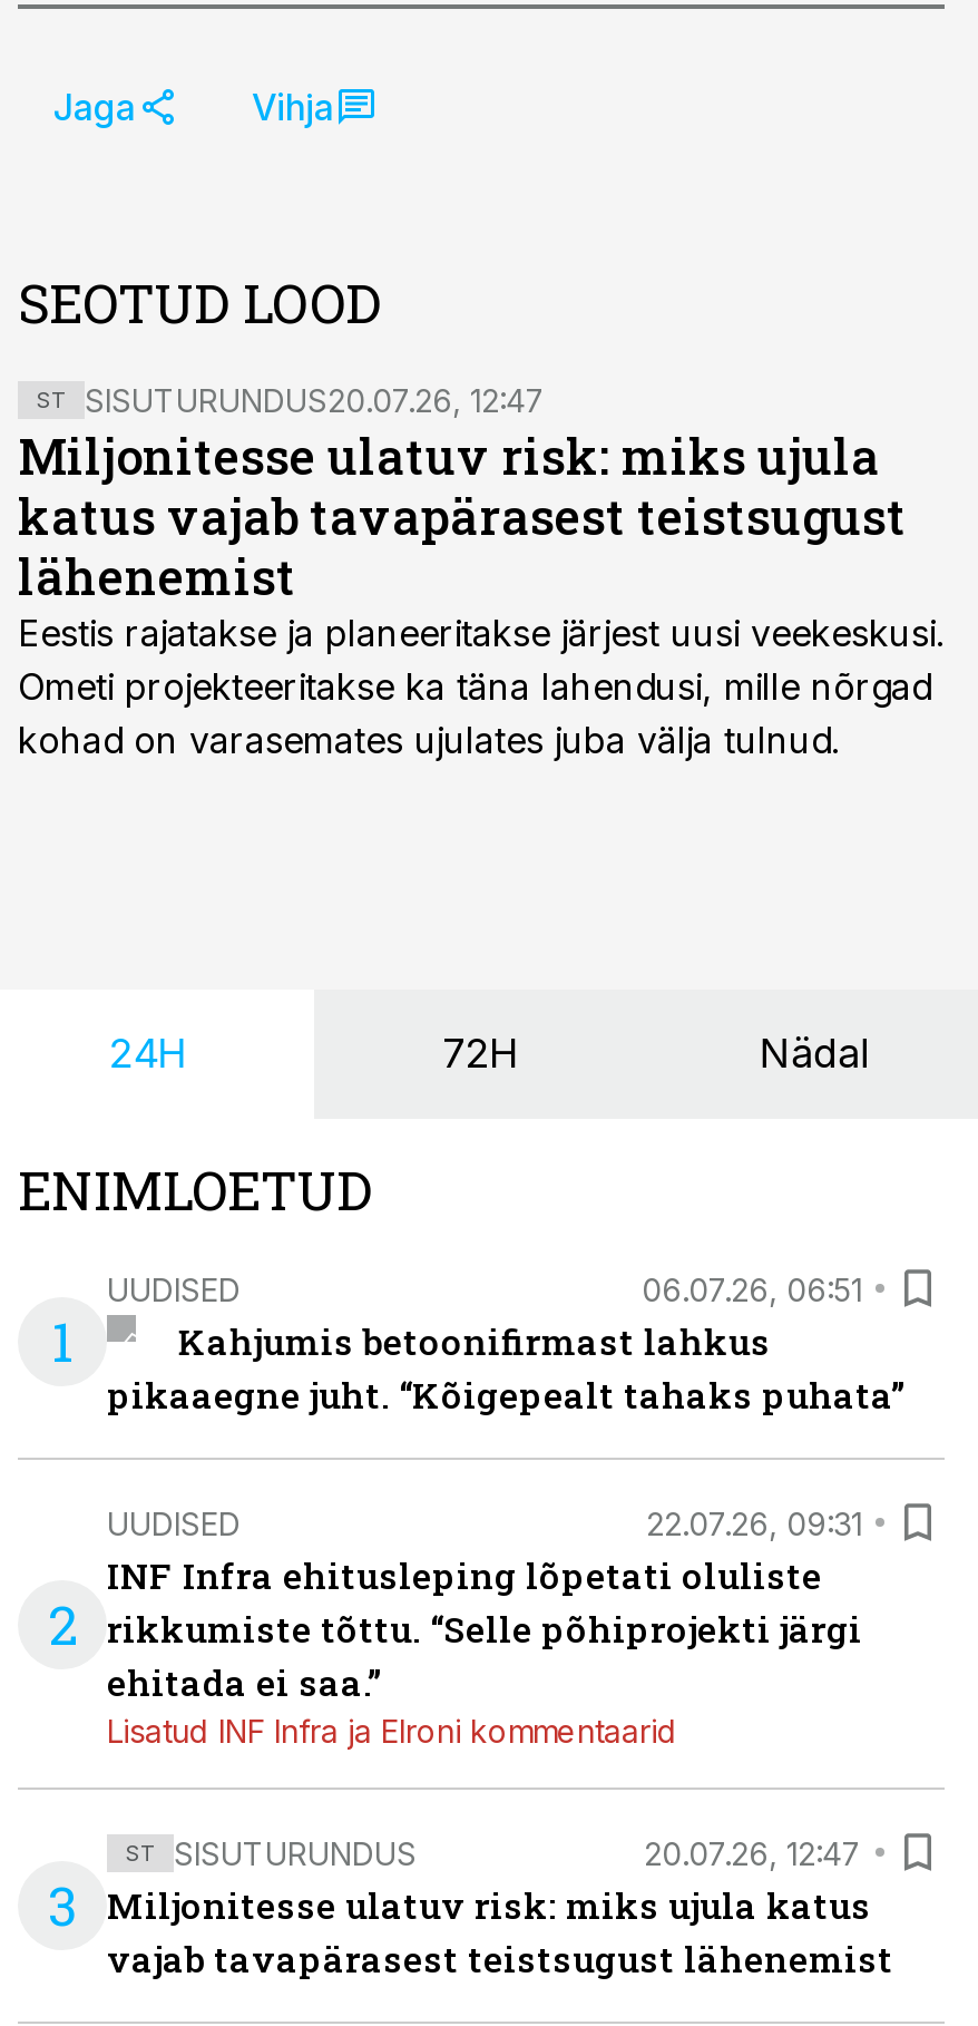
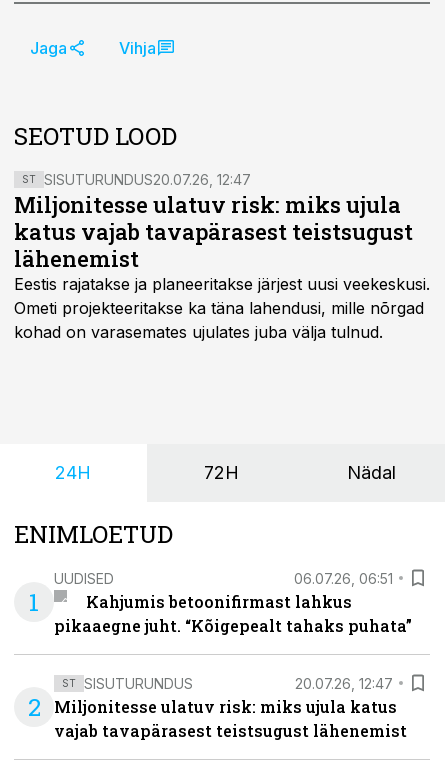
[48,1503,862,1941] UUDISED | 22.07.26, 09:31 | INF Infra ehitusleping lõpetati oluliste | rikkumiste tõttu. “Selle põhiprojekti järgi | ehitada ei saa.” | Lisatud INF Infra ja Elroni kommentaarid | 3 -> none

